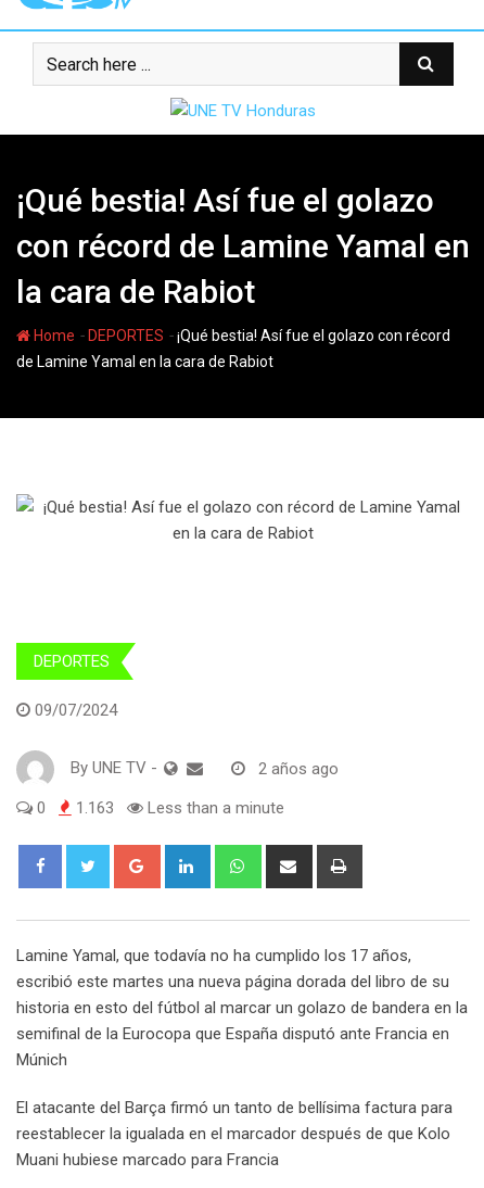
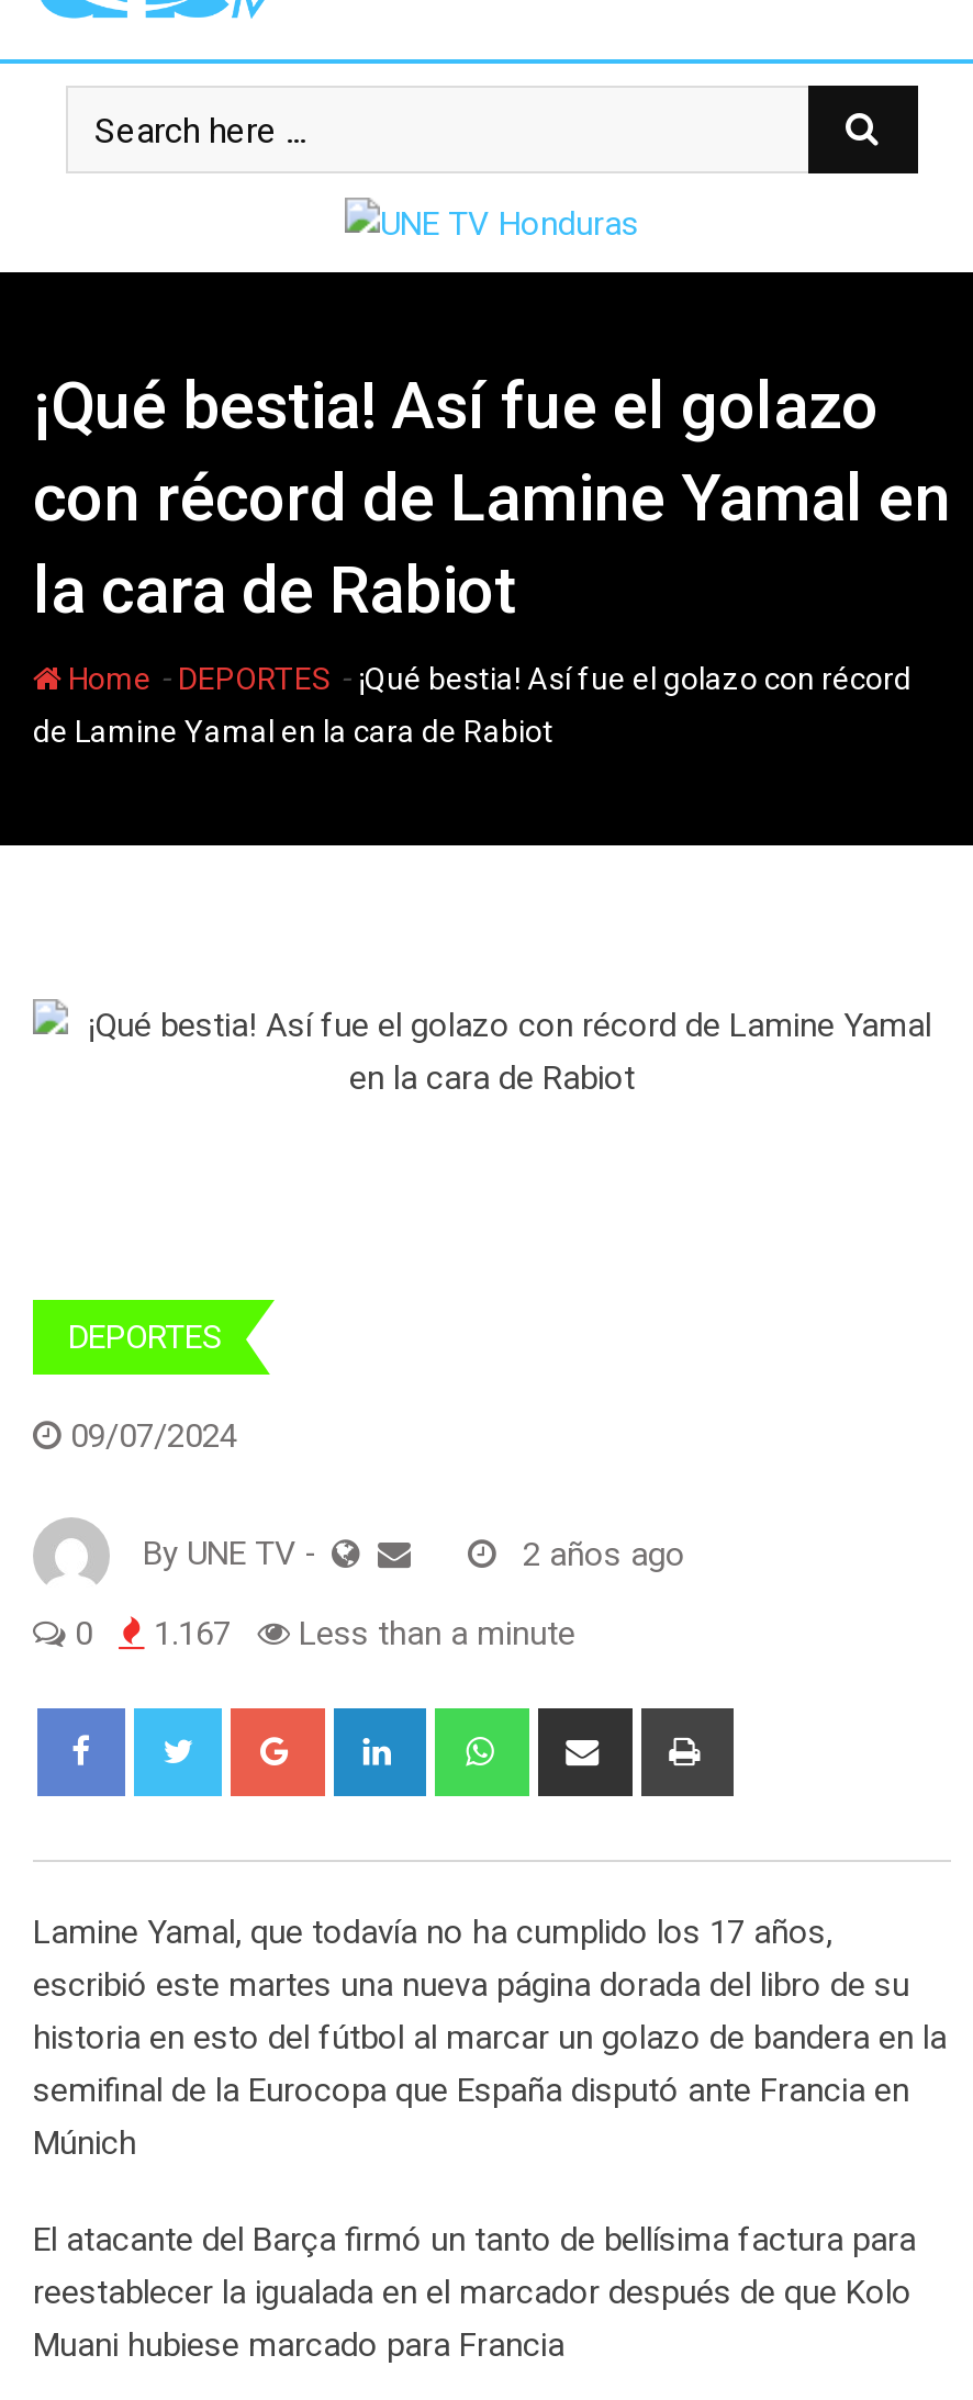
[33,798,284,818] 0 1.163 Less than a minute -> [66,1614,575,1654] 0 1.167 Less than a minute

